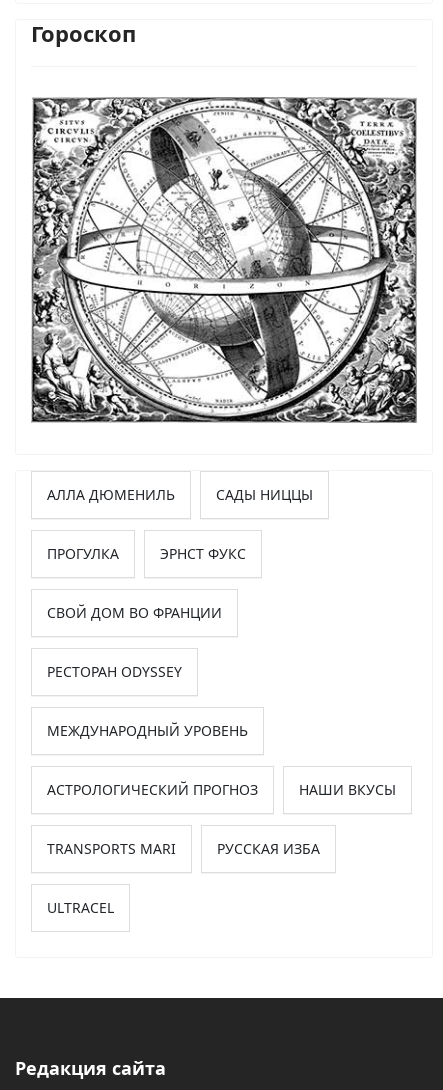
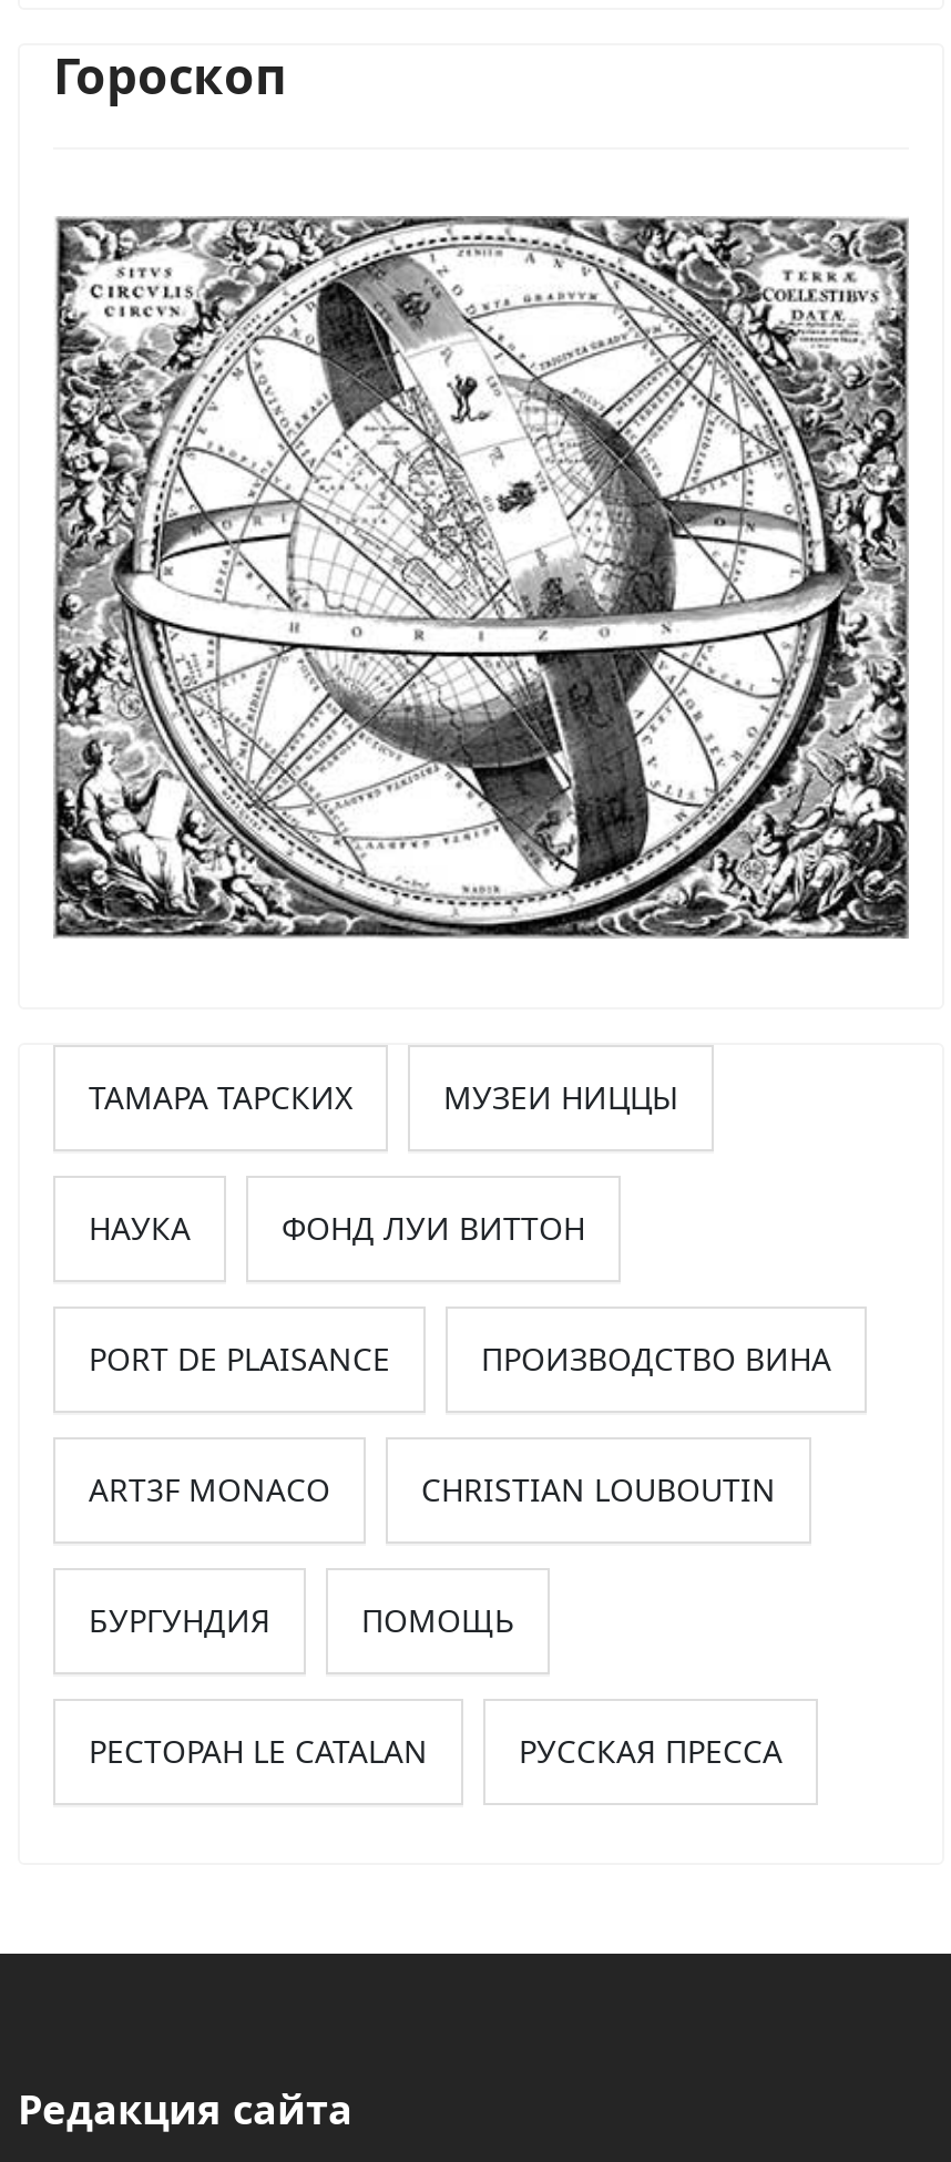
[47,485,396,917] АЛЛА ДЮМЕНИЛЬ | САДЫ НИЦЦЫ | ПРОГУЛКА | ЭРНСТ ФУКС | СВОЙ ДОМ ВО ФРАНЦИИ | РЕСТОРАН ODYSSEY | МЕЖДУНАРОДНЫЙ УРОВЕНЬ | АСТРОЛОГИЧЕСКИЙ ПРОГНОЗ | НАШИ ВКУСЫ | TRANSPORTS MARI | РУССКАЯ ИЗБА | ULTRACEL -> [89,1077,831,1773] ТАМАРА ТАРСКИХ | МУЗЕИ НИЦЦЫ | НАУКА | ФОНД ЛУИ ВИТТОН | PORT DE PLAISANCE | ПРОИЗВОДСТВО ВИНА | ART3F MONACO | CHRISTIAN LOUBOUTIN | БУРГУНДИЯ | ПОМОЩЬ | РЕСТОРАН LE CATALAN | РУССКАЯ ПРЕССА

